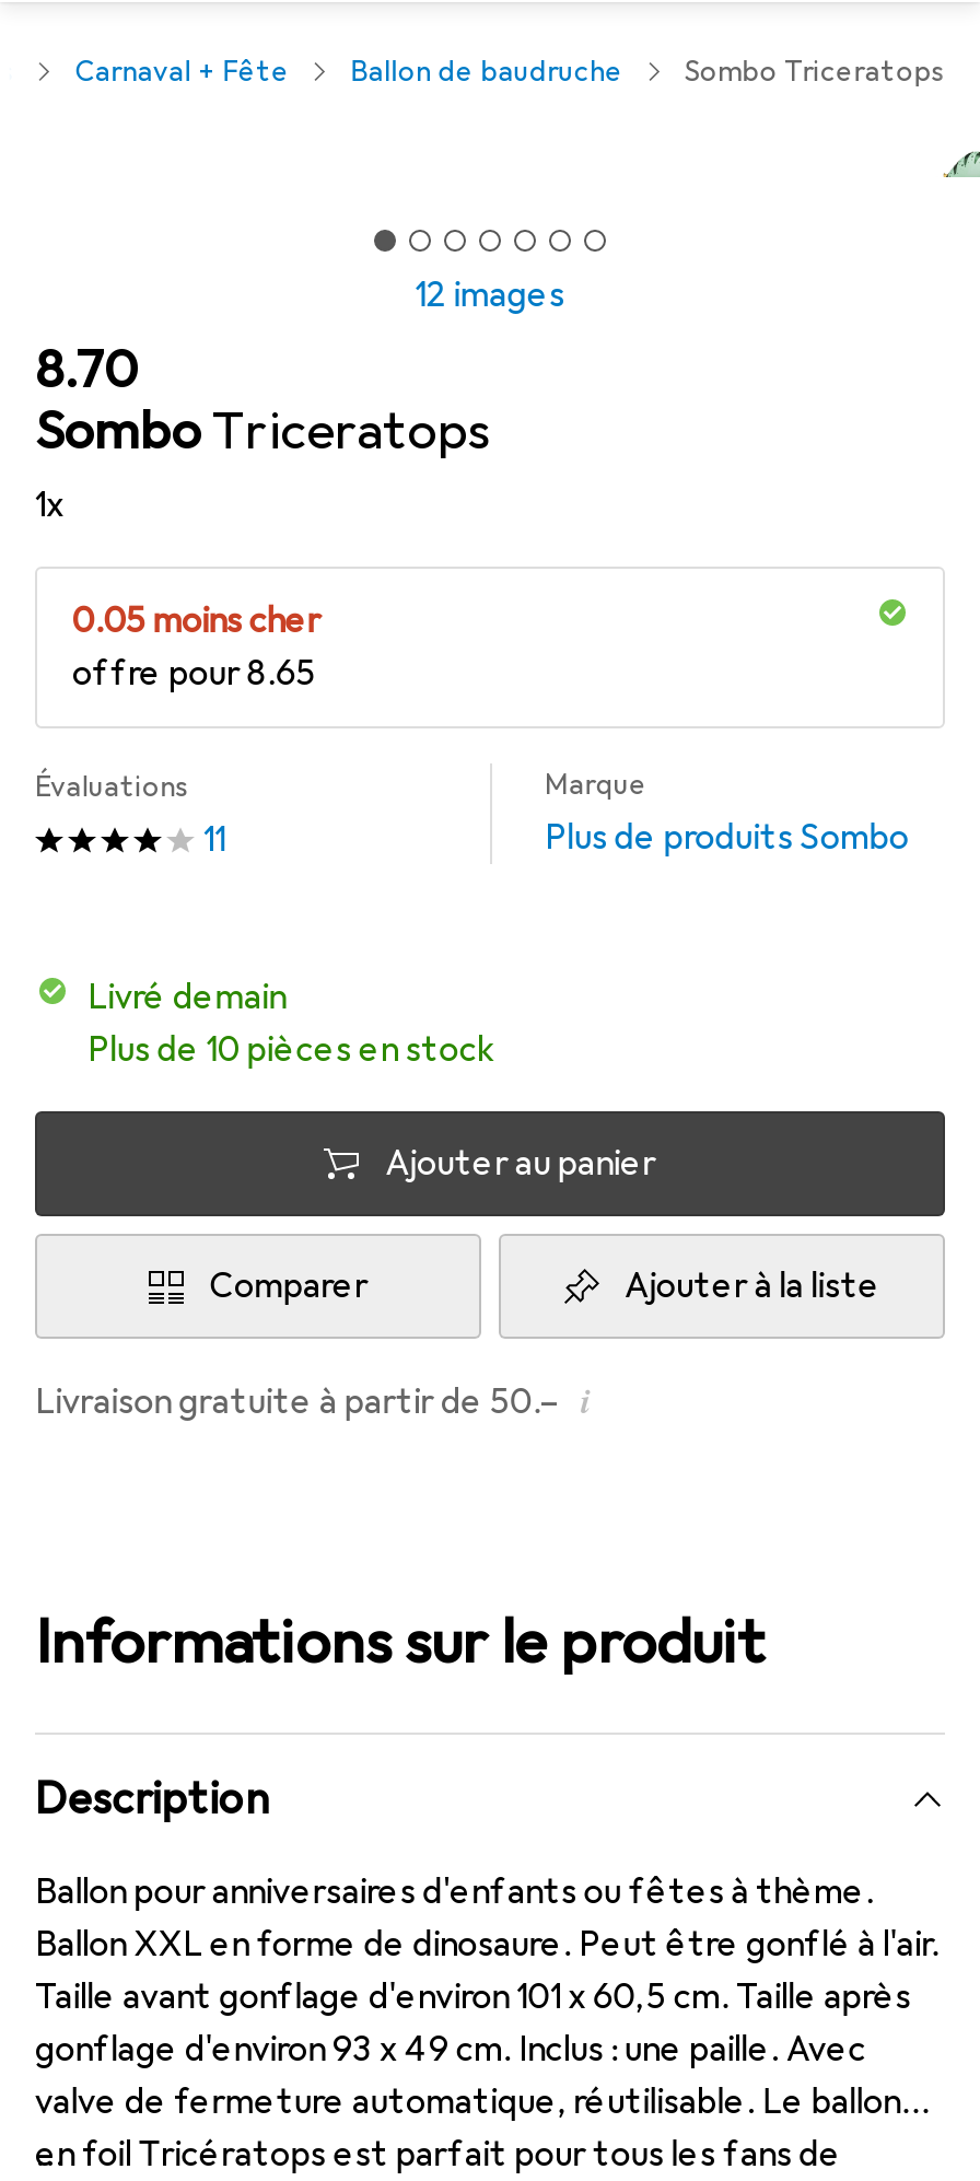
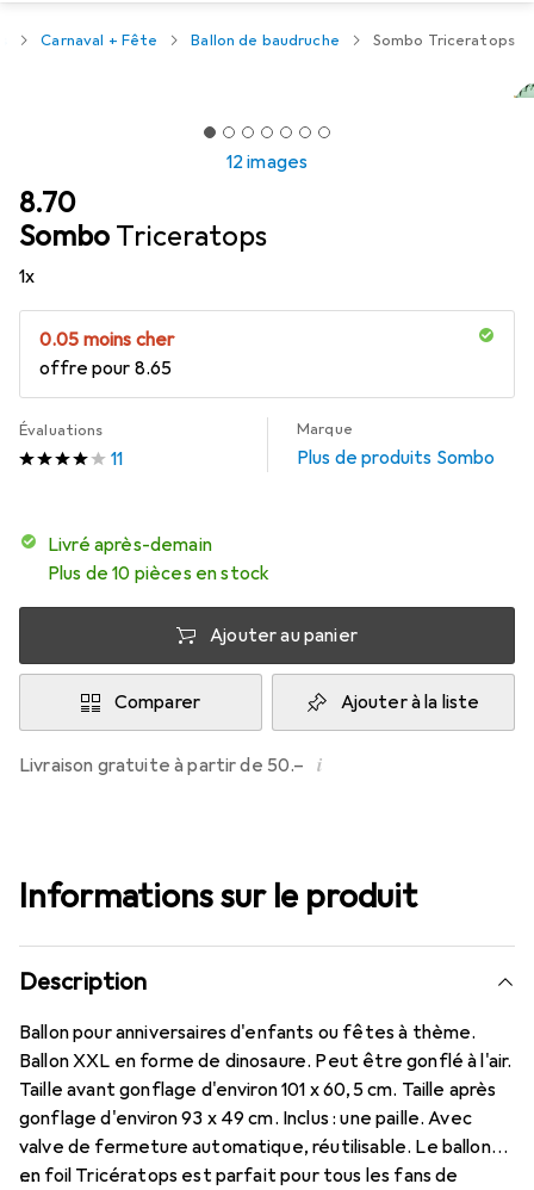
[108,976,286,1019] Livré demain -> [59,533,212,557] Livré après-demain

